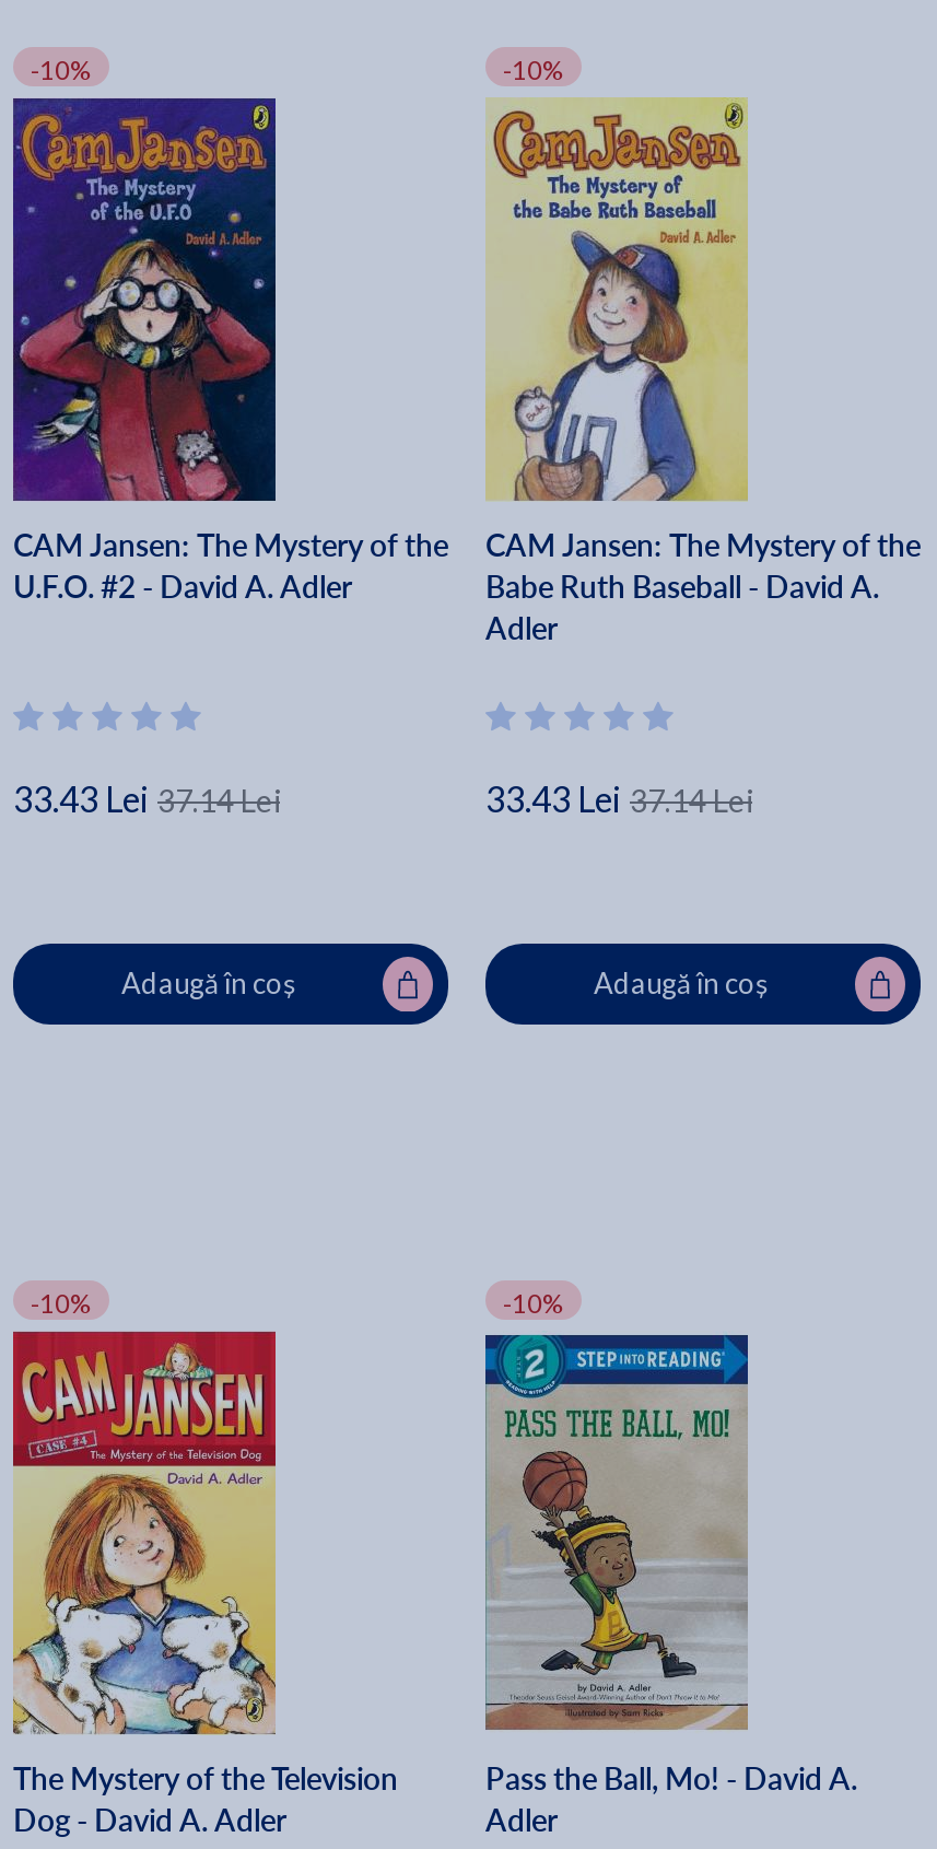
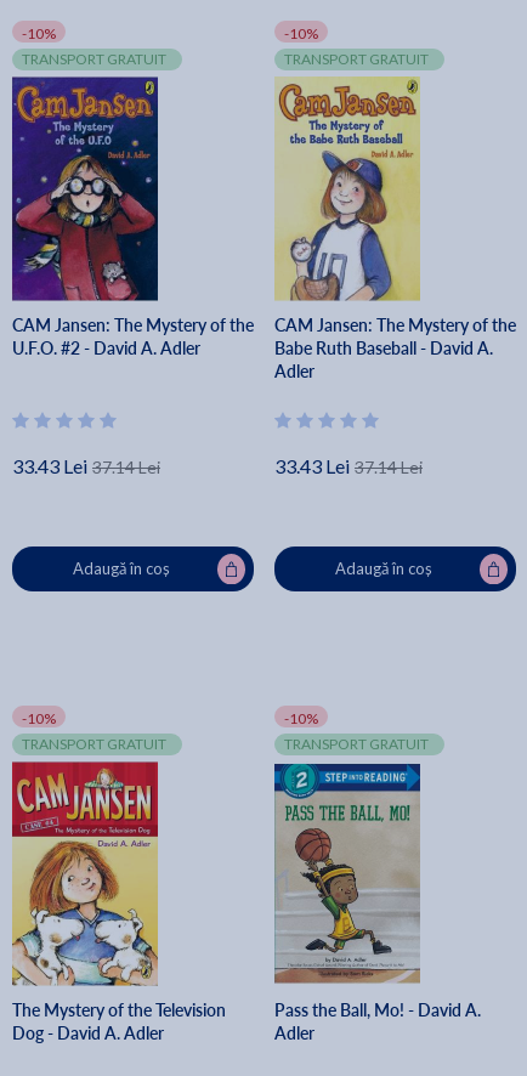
none -> [22,50,166,68] TRANSPORT GRATUIT
none -> [284,50,429,68] TRANSPORT GRATUIT
none -> [22,735,166,753] TRANSPORT GRATUIT
none -> [284,735,429,753] TRANSPORT GRATUIT

